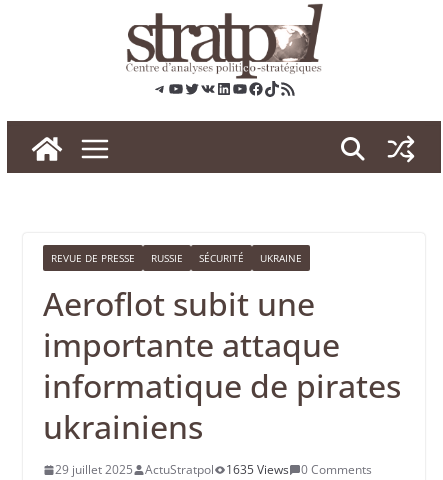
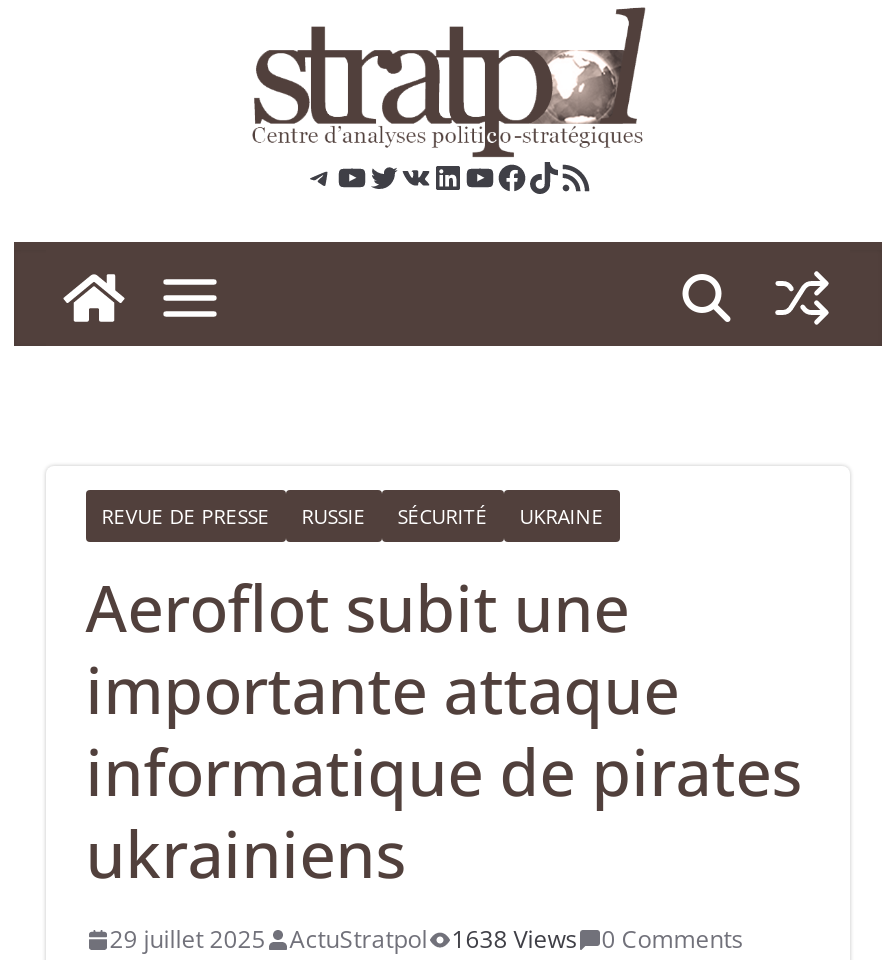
[55,461,372,478] 29 juillet 2025 ActuStratpol 1635 Views 0 Comments -> [109,922,743,956] 29 juillet 2025 ActuStratpol 1638 Views 0 Comments

